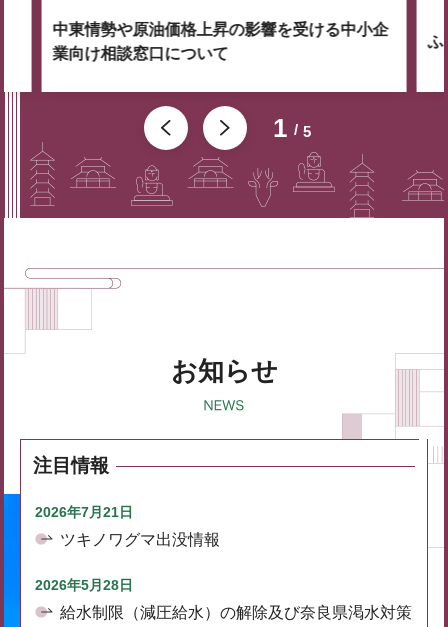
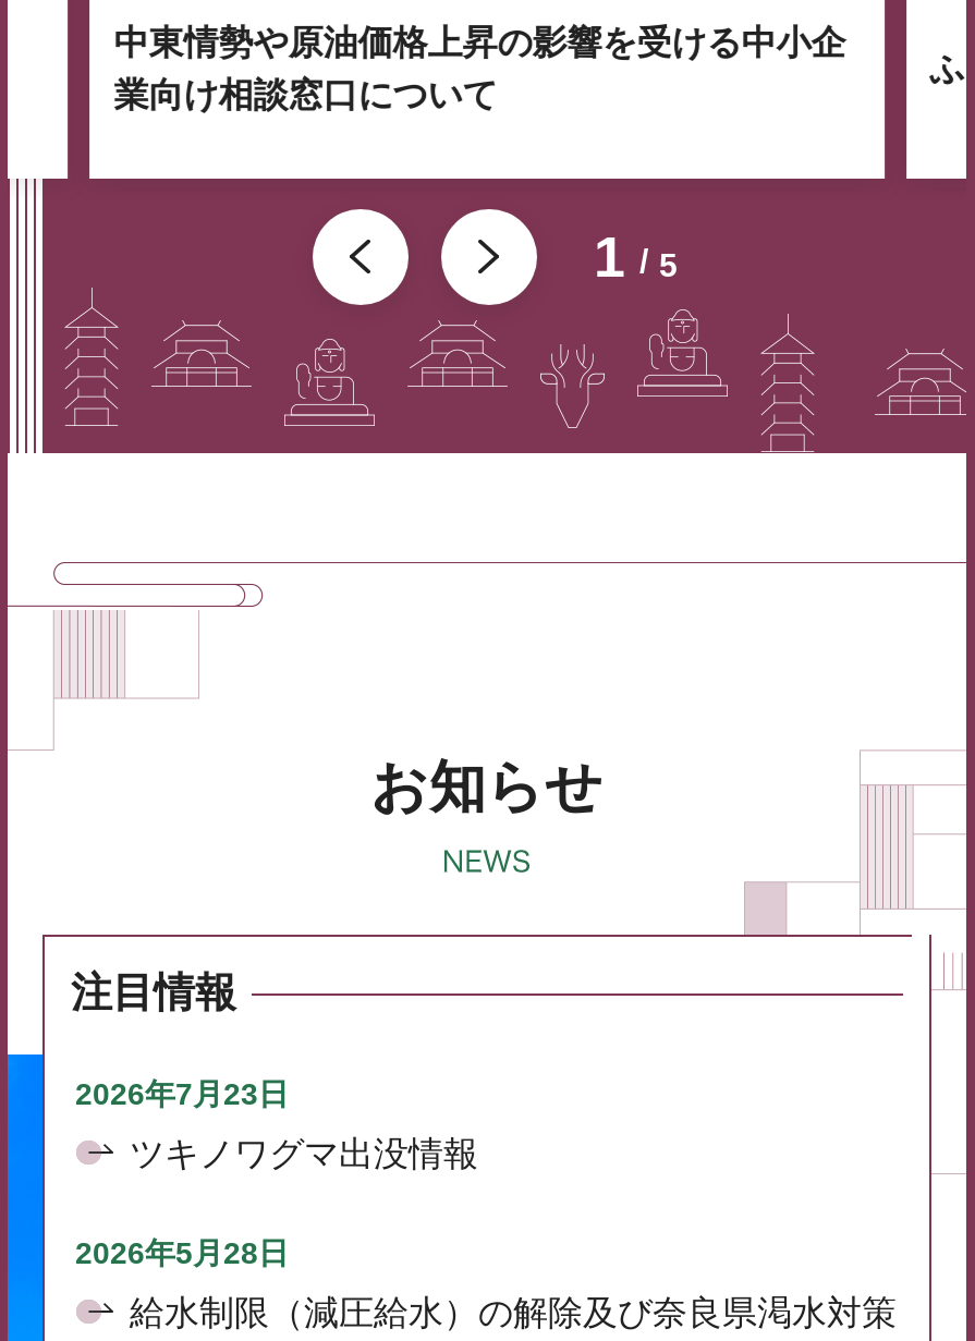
[35,504,133,520] 2026年7月21日 -> [75,1077,289,1111] 2026年7月23日

